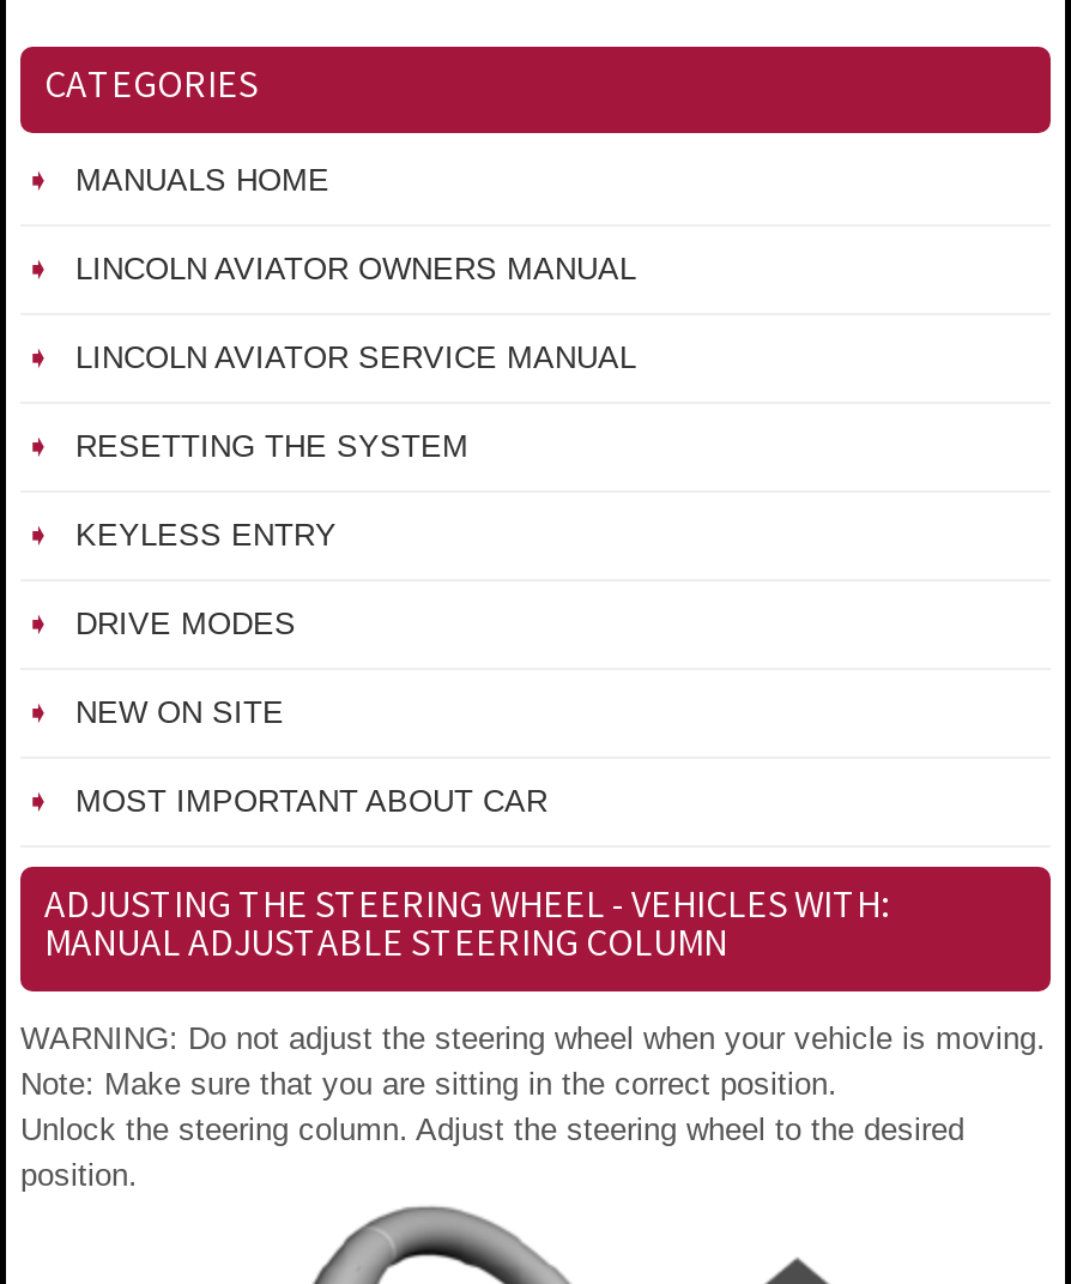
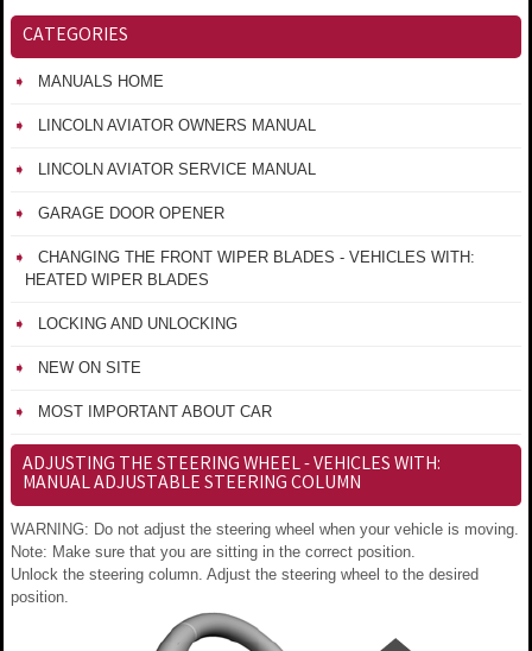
[75,428,468,464] RESETTING THE SYSTEM -> [38,204,224,222] GARAGE DOOR OPENER
[75,517,337,553] KEYLESS ENTRY -> [25,248,475,289] CHANGING THE FRONT WIPER BLADES - VEHICLES WITH: | HEATED WIPER BLADES
[75,606,296,642] DRIVE MODES -> [38,315,237,333] LOCKING AND UNLOCKING

